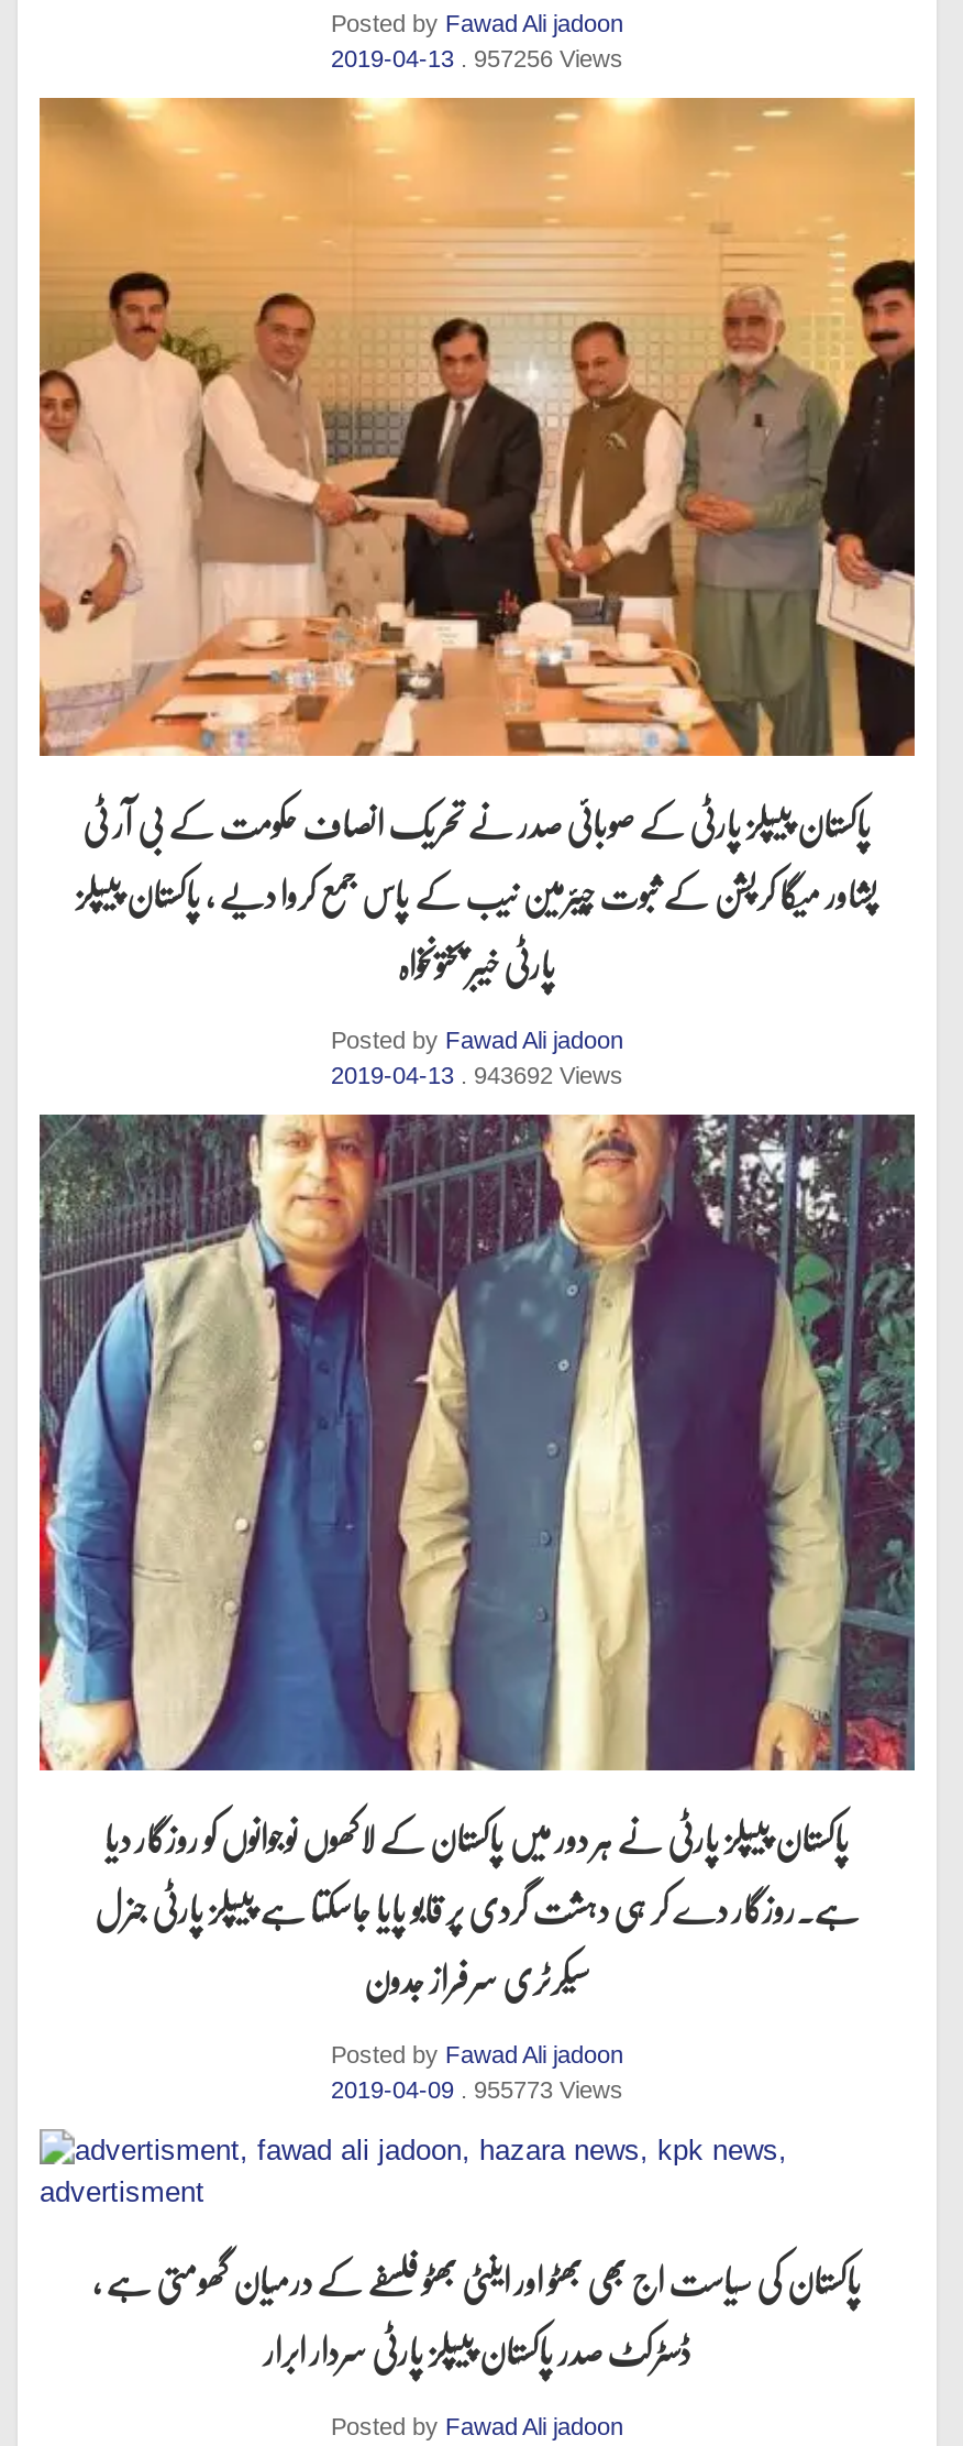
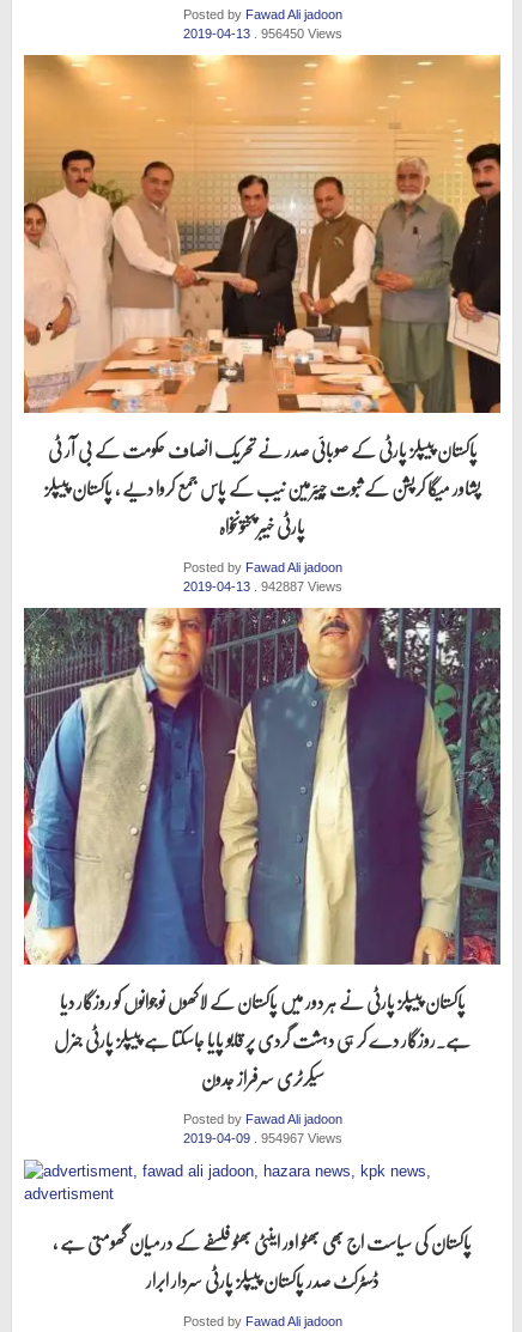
[331,46,623,73] 2019-04-13. 957256 Views -> [183,27,342,41] 2019-04-13. 956450 Views
[331,1062,623,1088] 2019-04-13. 943692 Views -> [183,579,342,594] 2019-04-13. 942887 Views
[331,2077,623,2104] 2019-04-09. 955773 Views -> [183,1132,342,1146] 2019-04-09. 954967 Views

